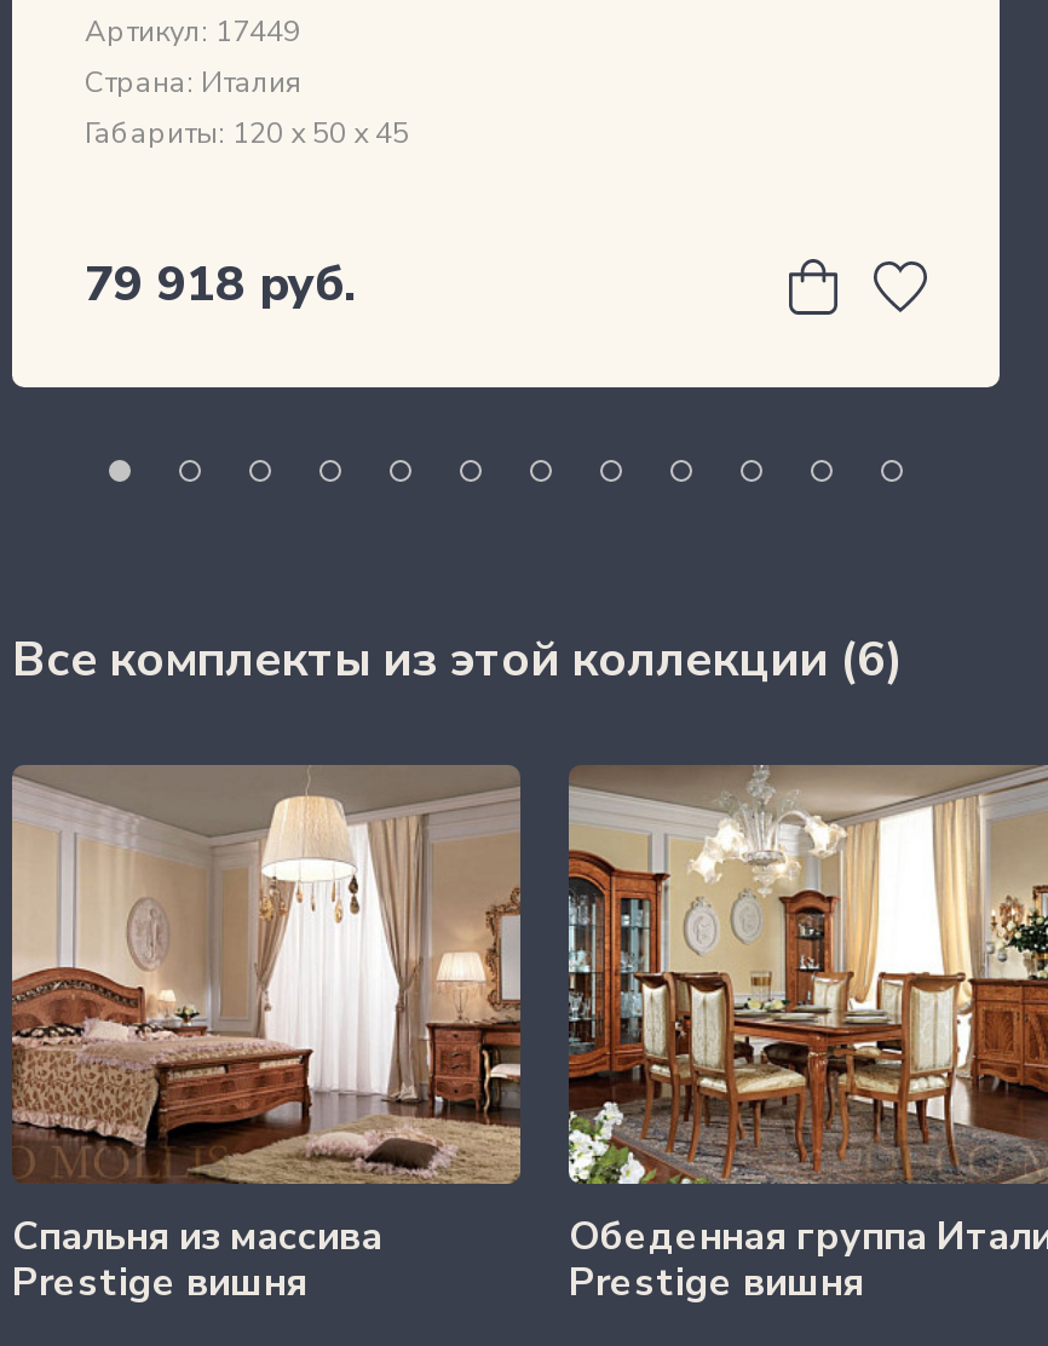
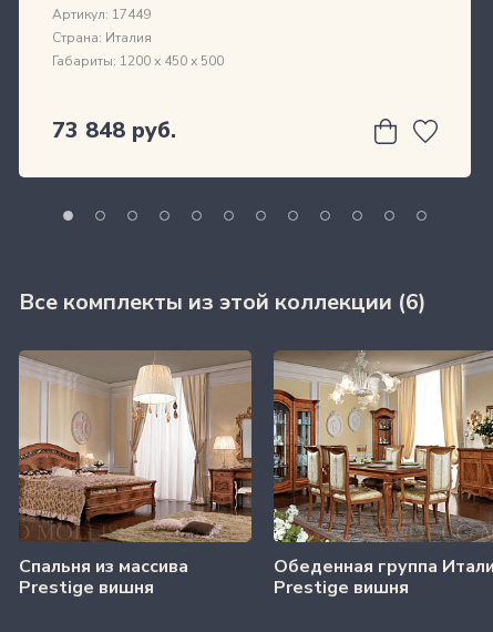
[85,114,409,153] Габариты: 120 х 50 х 45 -> [52,52,224,70] Габариты: 1200 х 450 х 500
[85,252,356,317] 79 918 руб. -> [52,115,176,145] 73 848 руб.

